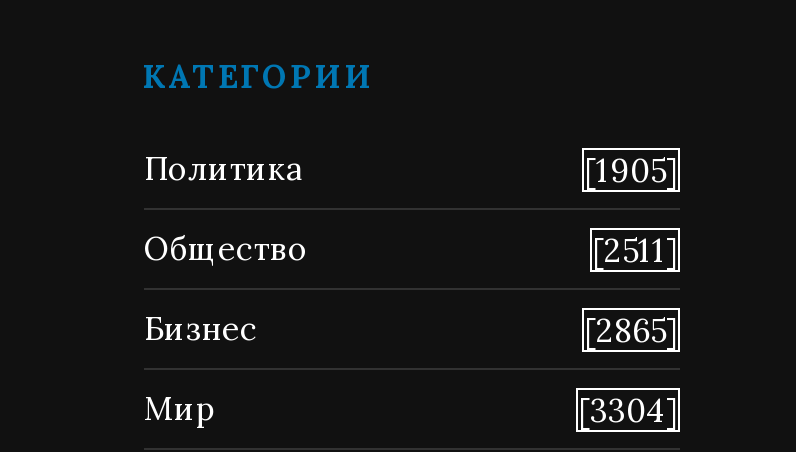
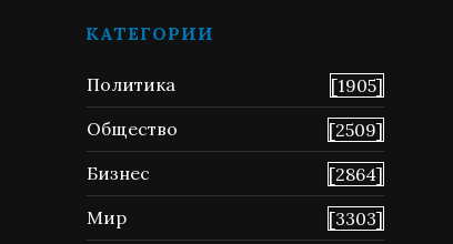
[592,230,678,270] [2511] -> [329,119,383,141] [2509]
[584,310,678,350] [2865] -> [329,163,383,185] [2864]
[578,390,678,430] [3304] -> [329,207,383,230] [3303]

